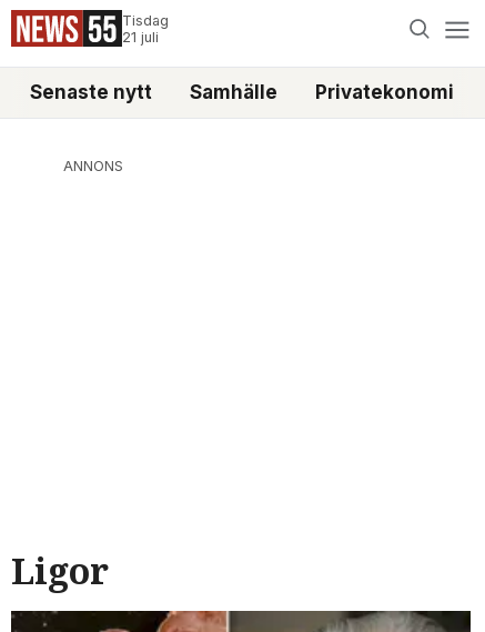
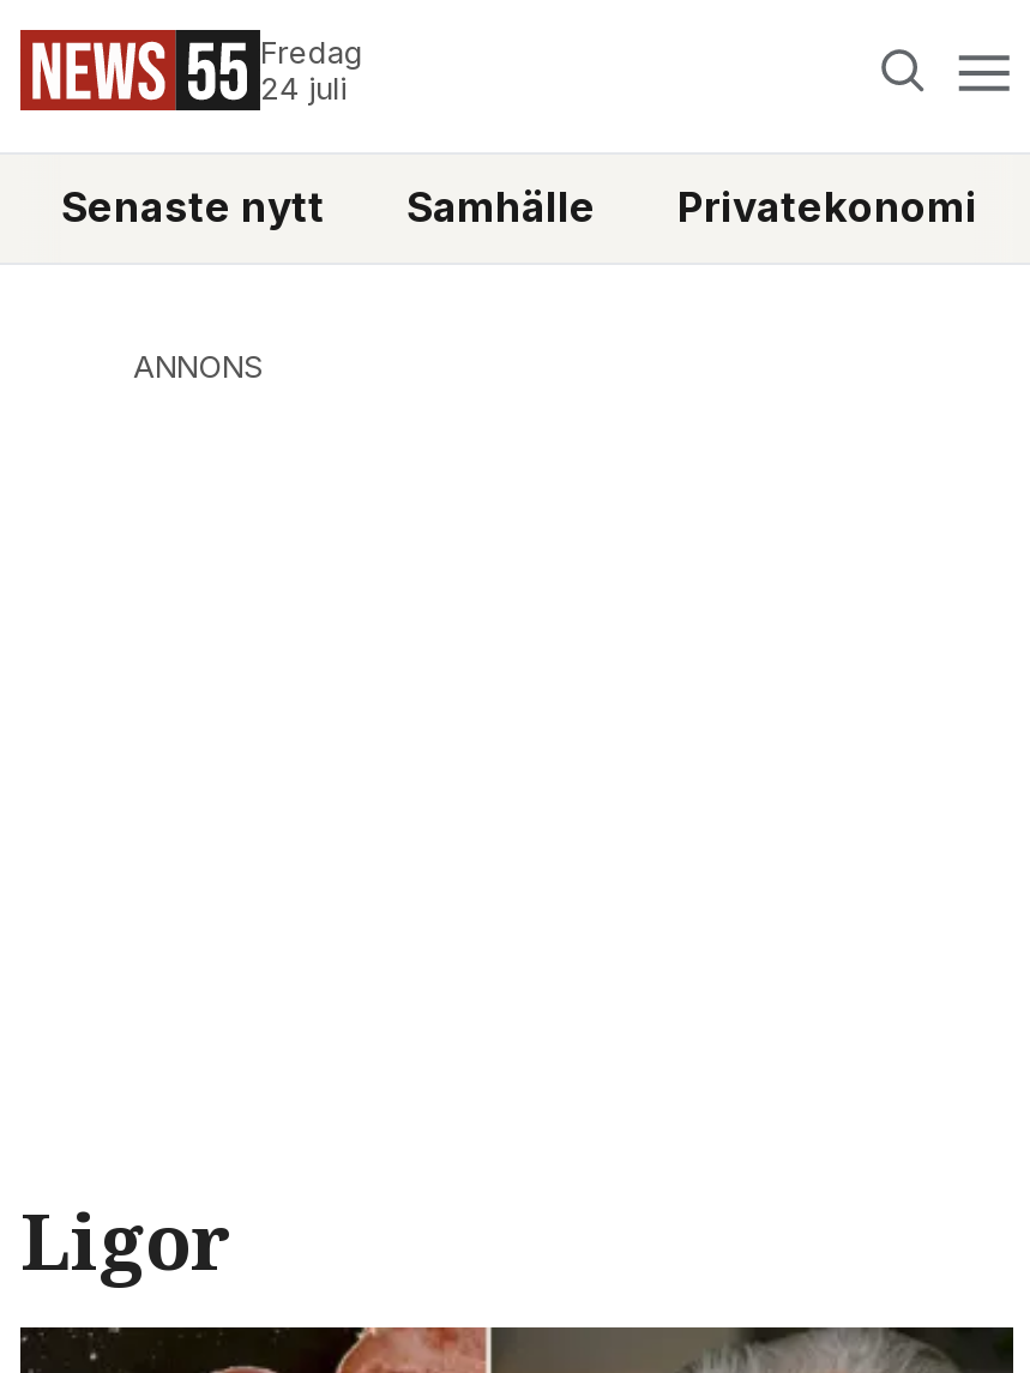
[122,12,169,46] Tisdag | 21 juli -> [260,35,363,107] Fredag | 24 juli

